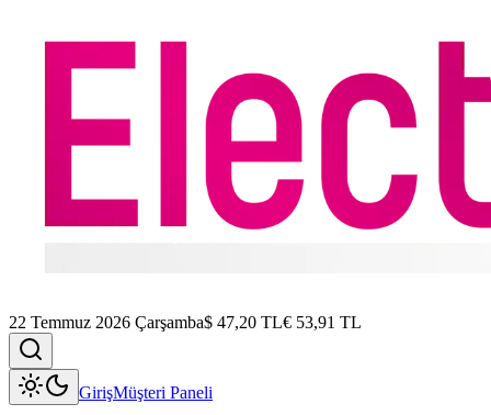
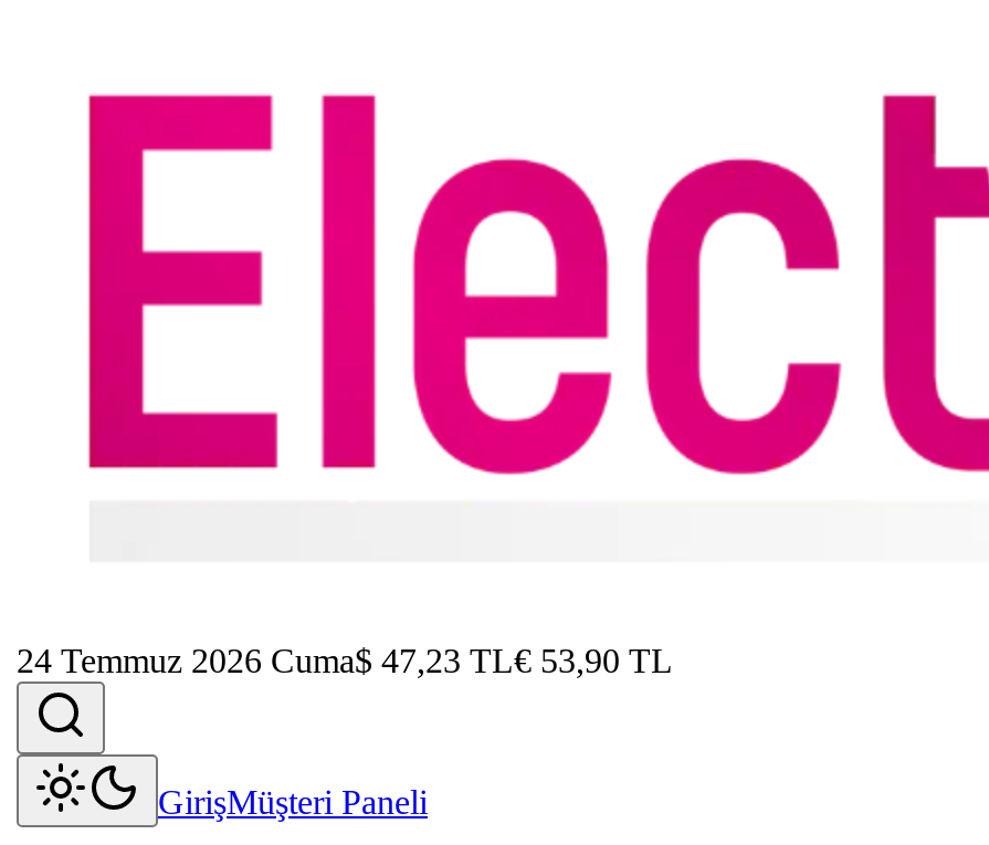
[9,313,362,332] 22 Temmuz 2026 Çarşamba$ 47,20 TL€ 53,91 TL -> [17,642,673,679] 24 Temmuz 2026 Cuma$ 47,23 TL€ 53,90 TL

